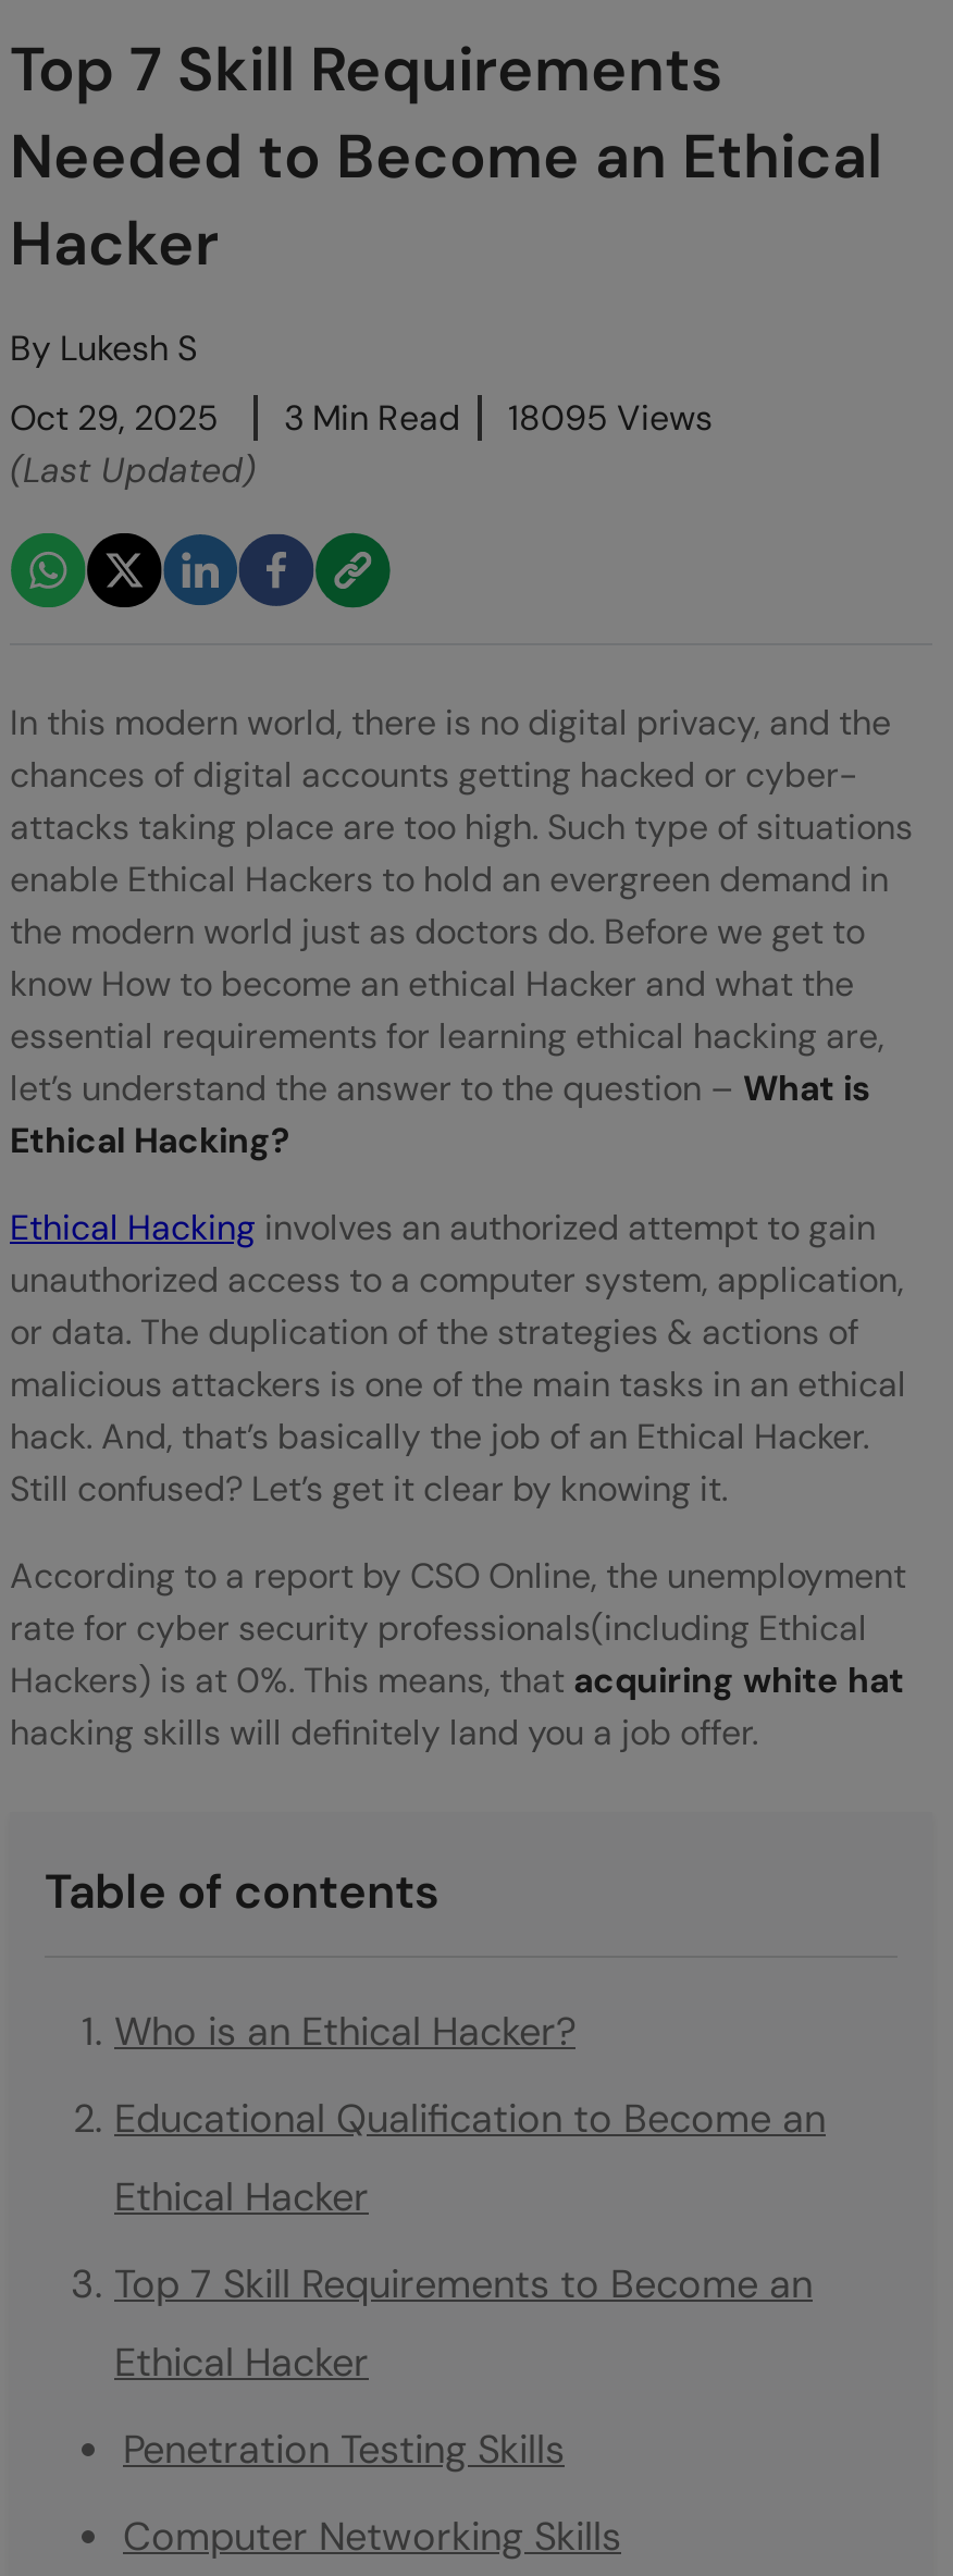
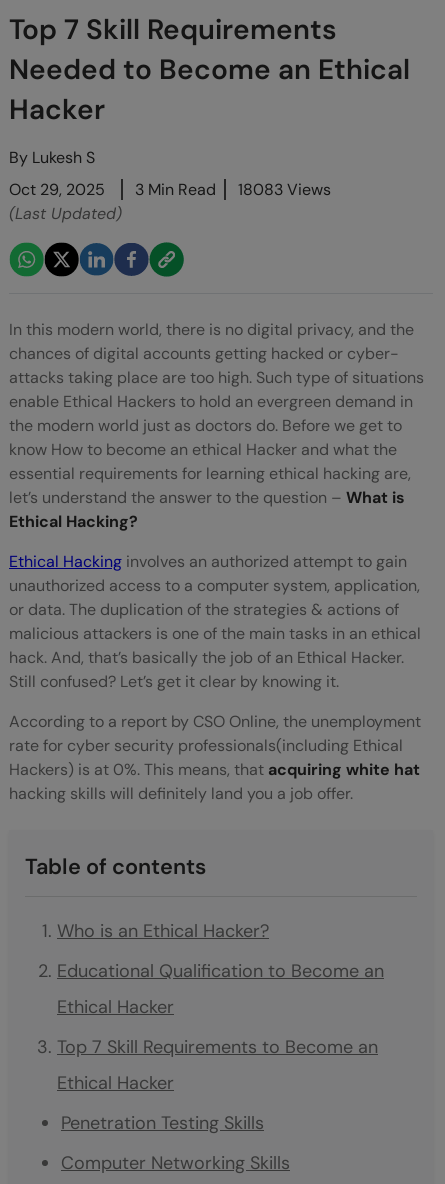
[10,395,713,441] Oct 29, 2025 3 Min Read 18095 Views -> [9,179,331,200] Oct 29, 2025 3 Min Read 18083 Views

